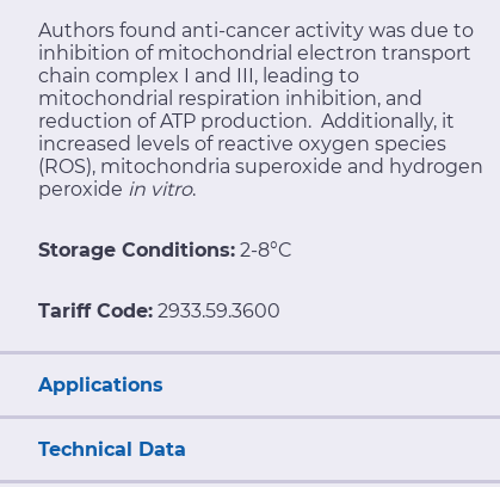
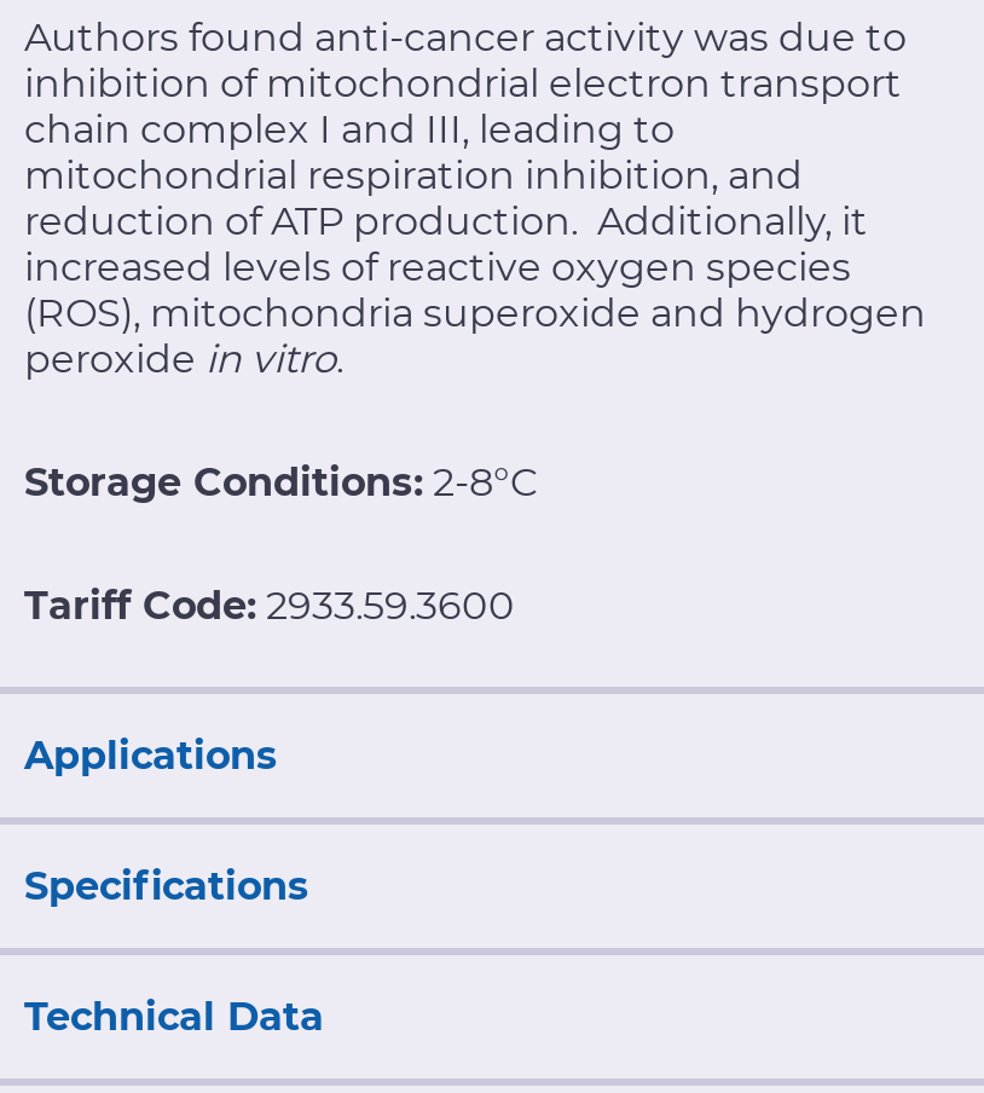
none -> [24,862,309,908] Specifications

